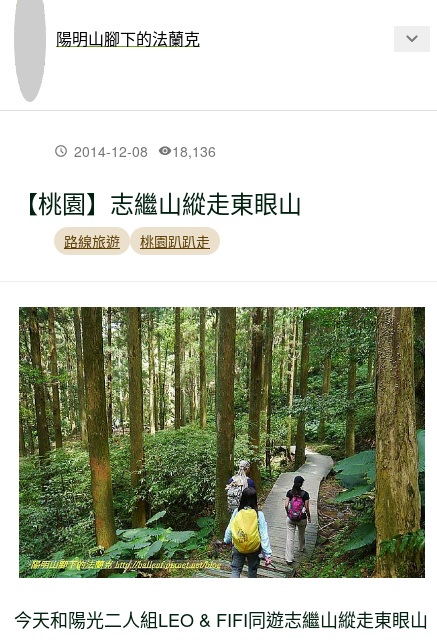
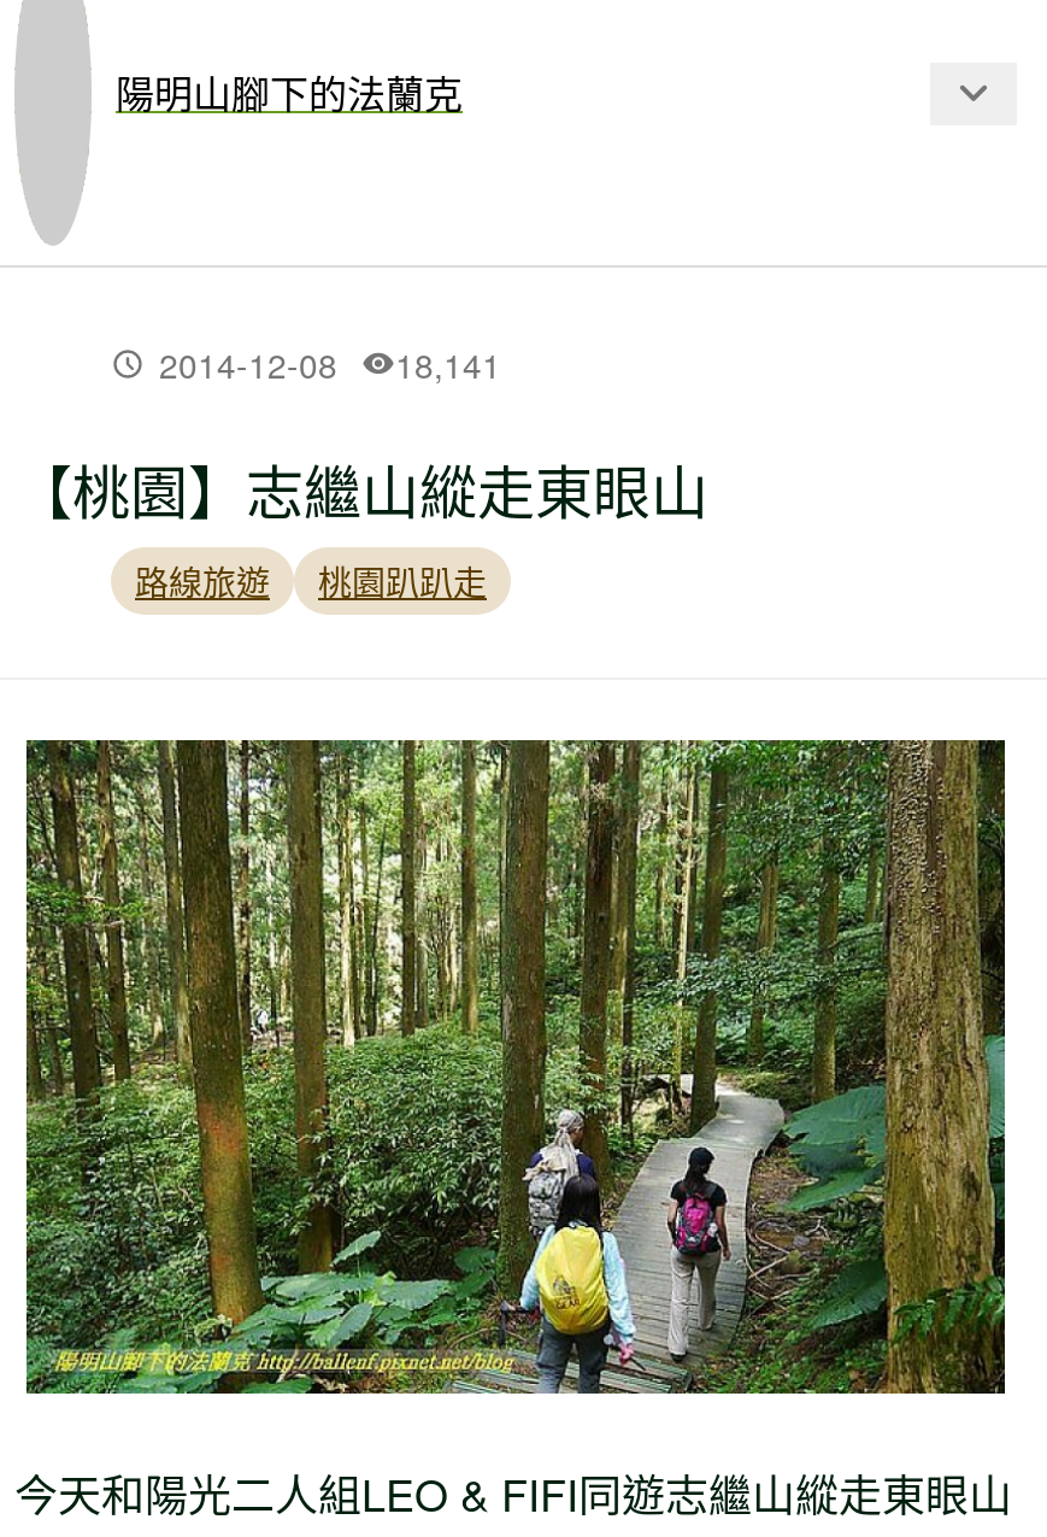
[172,141,216,161] 18,136 -> [395,340,501,388] 18,141

